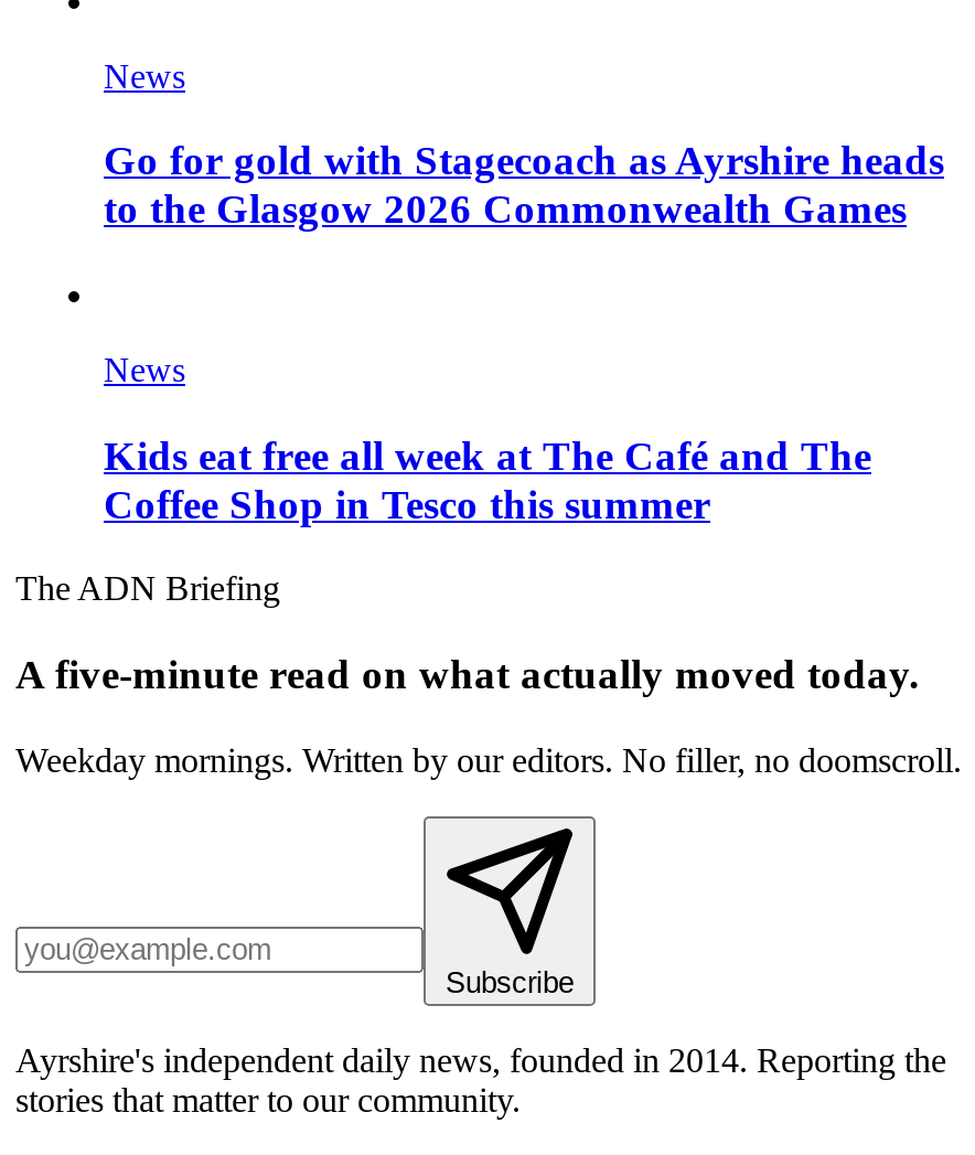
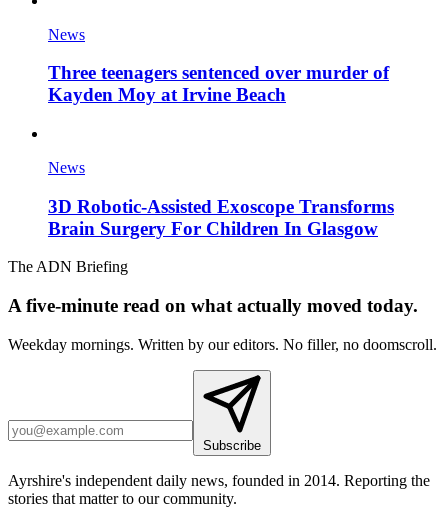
[104,137,944,232] Go for gold with Stagecoach as Ayrshire heads | to the Glasgow 2026 Commonwealth Games -> [48,62,389,105] Three teenagers sentenced over murder of | Kayden Moy at Irvine Beach
[104,432,871,527] Kids eat free all week at The Café and The | Coffee Shop in Tesco this summer -> [48,196,394,239] 3D Robotic-Assisted Exoscope Transforms | Brain Surgery For Children In Glasgow

